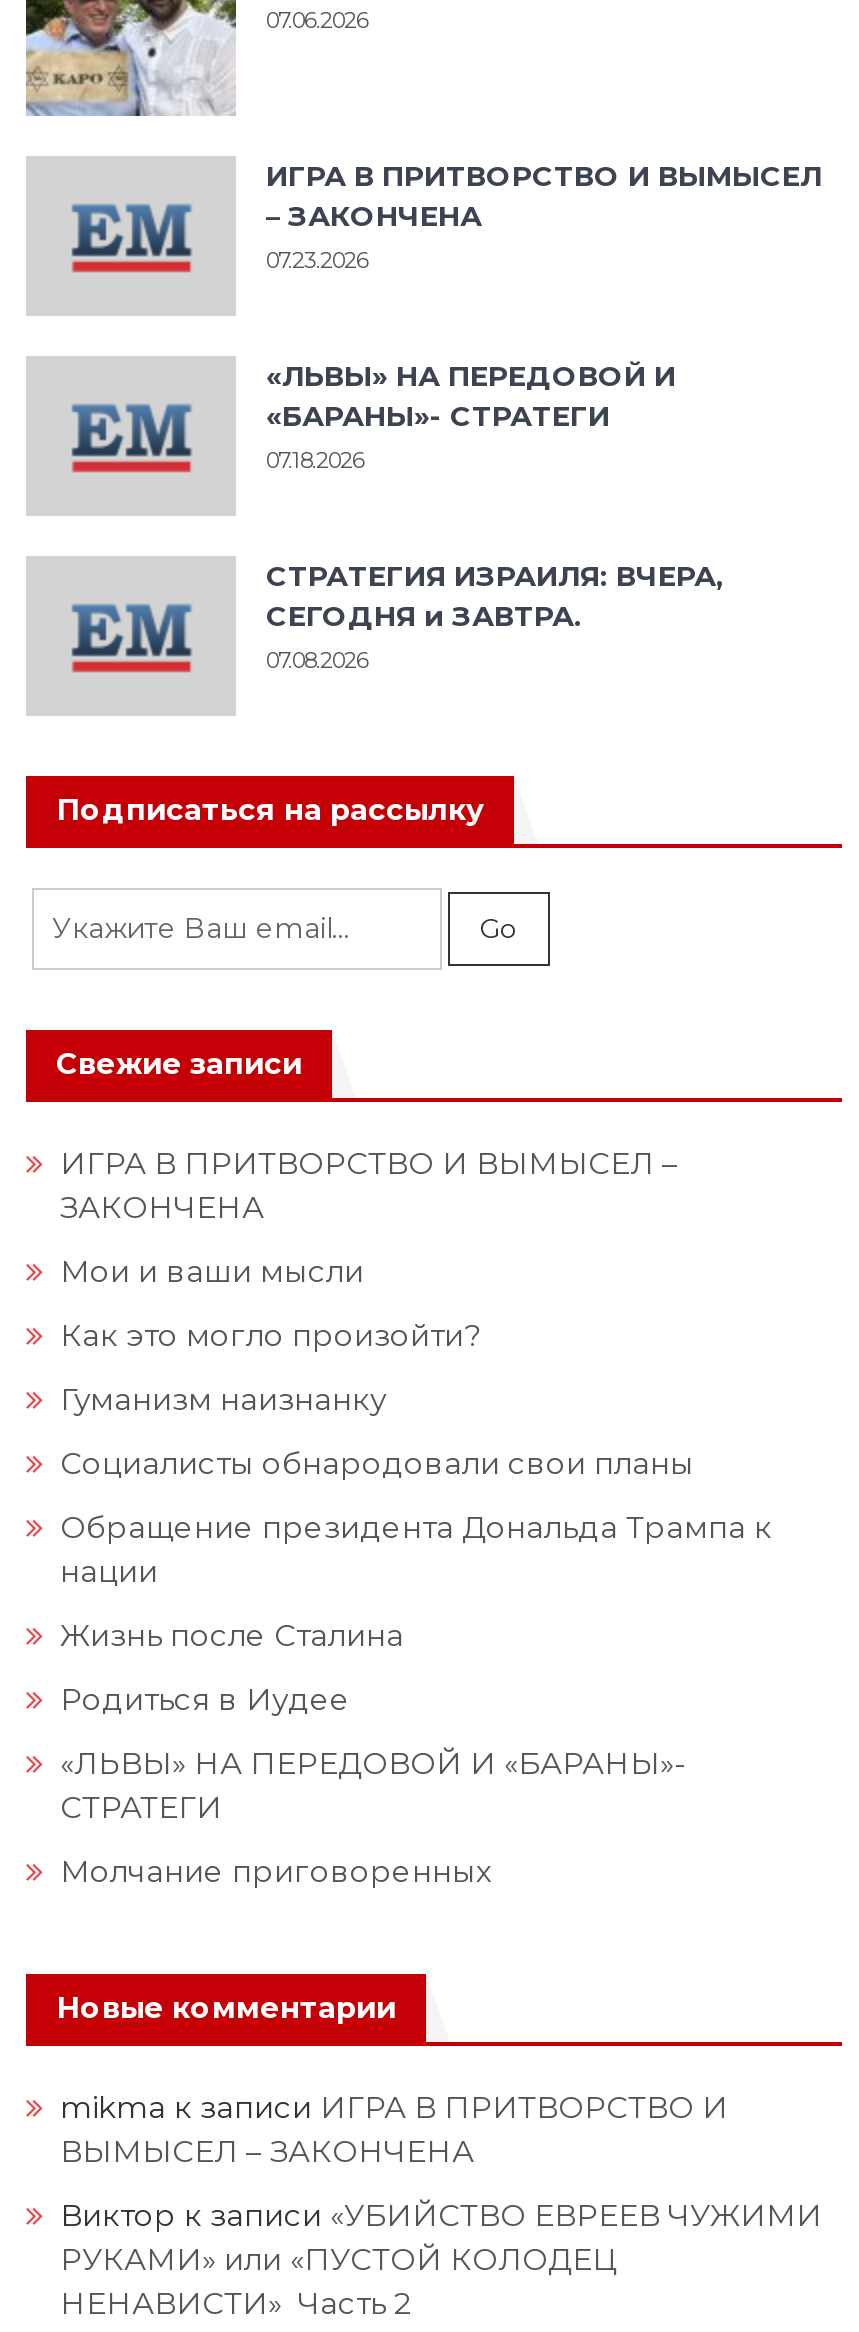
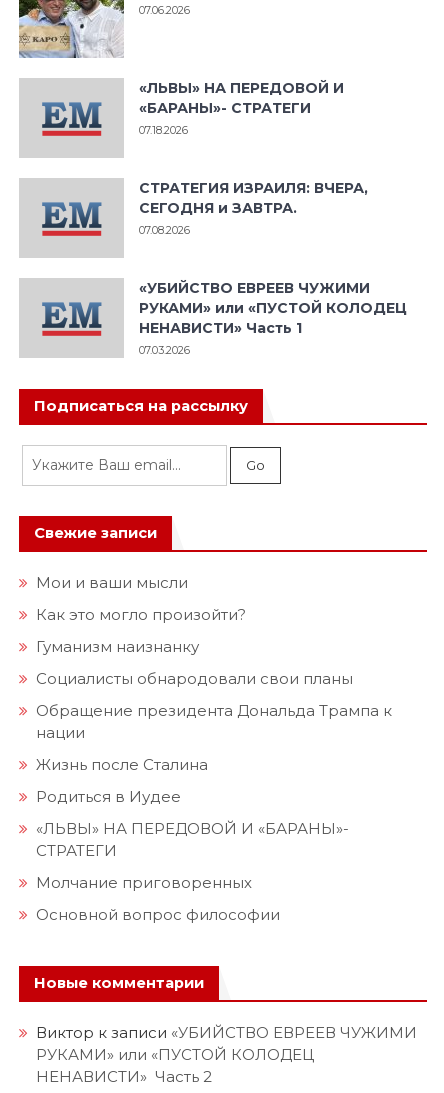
[266,159,822,275] ИГРА В ПРИТВОРСТВО И ВЫМЫСЕЛ | – ЗАКОНЧЕНА | 07.23.2026 -> none
moved [266,359,724,675] -> [139,79,368,237]: «ЛЬВЫ» НА ПЕРЕДОВОЙ И | «БАРАНЫ»- СТРАТЕГИ | 07.18.2026 | СТРАТЕГИЯ ИЗРАИЛЯ: ВЧЕРА, | СЕГОДНЯ и ЗАВТРА. | 07.08.2026
none -> [139,279,407,357] «УБИЙСТВО ЕВРЕЕВ ЧУЖИМИ | РУКАМИ» или «ПУСТОЙ КОЛОДЕЦ | НЕНАВИСТИ» Часть 1 | 07.03.2026
[60,1145,678,1227] ИГРА В ПРИТВОРСТВО И ВЫМЫСЕЛ – | ЗАКОНЧЕНА -> none
none -> [36,905,280,924] Основной вопрос философии
[60,2089,728,2171] mikma к записи ИГРА В ПРИТВОРСТВО И | ВЫМЫСЕЛ – ЗАКОНЧЕНА -> none

